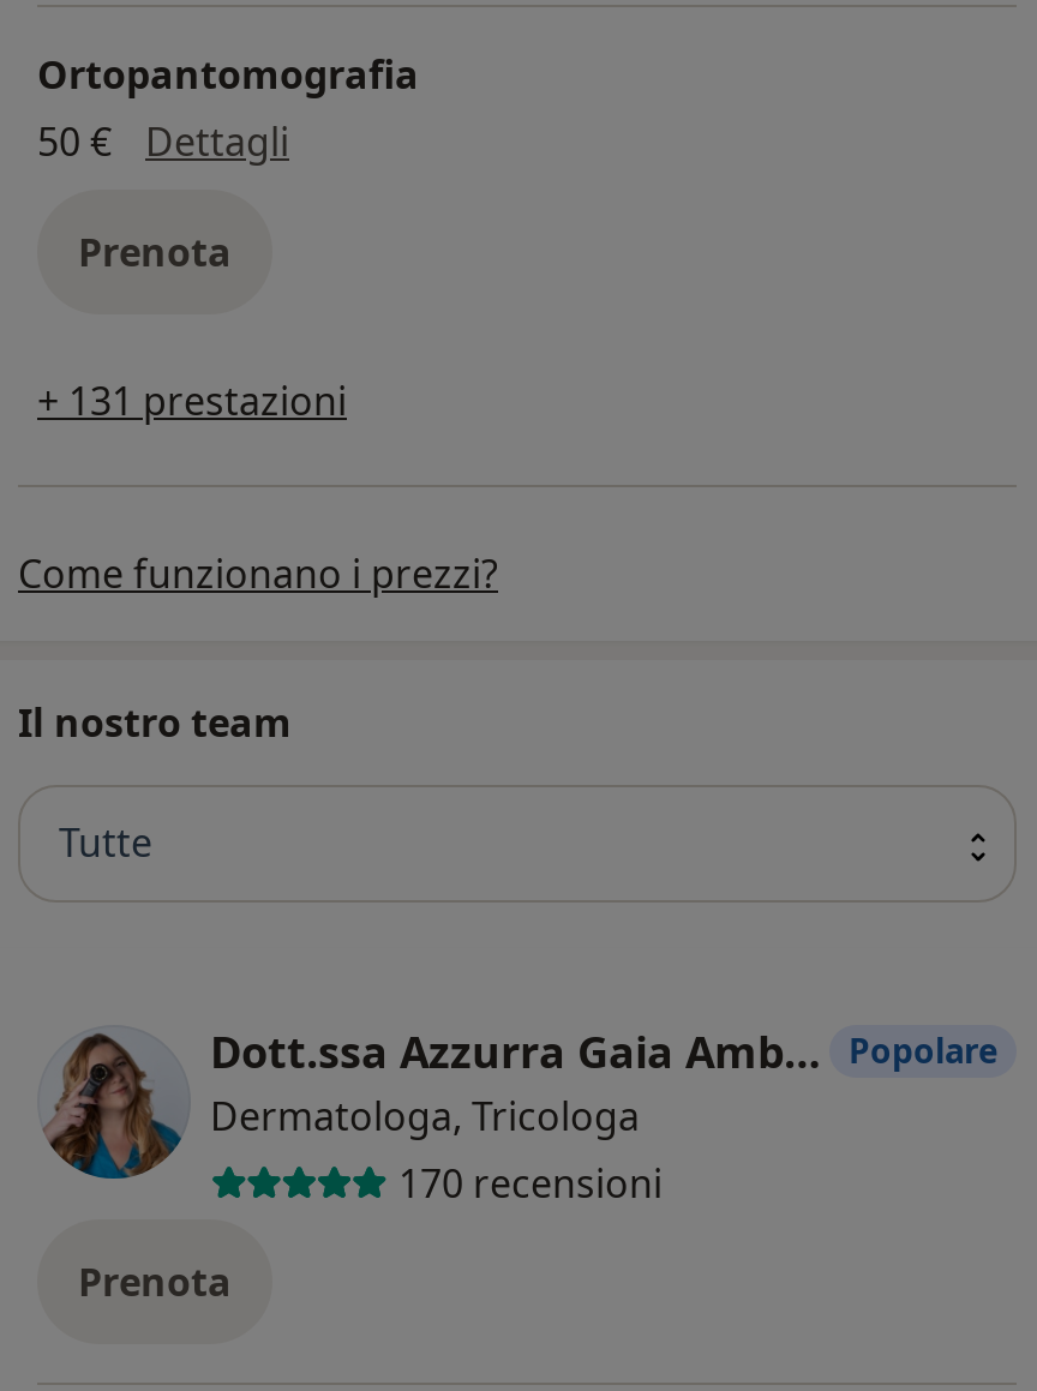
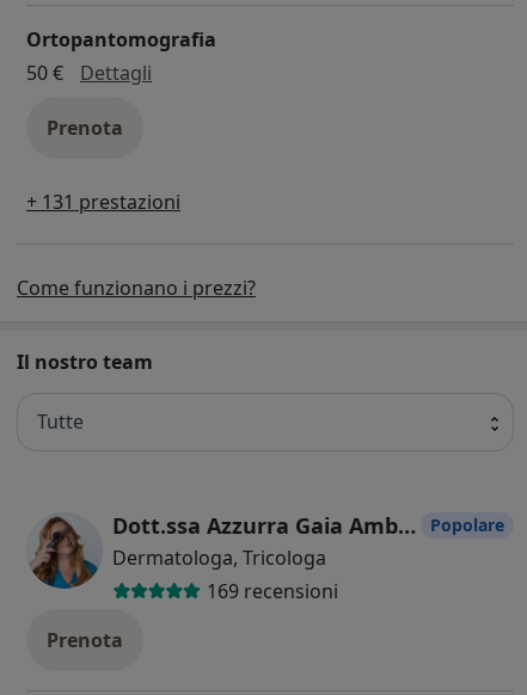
[398,1158,663,1211] 170 recensioni -> [206,578,338,605] 169 recensioni

